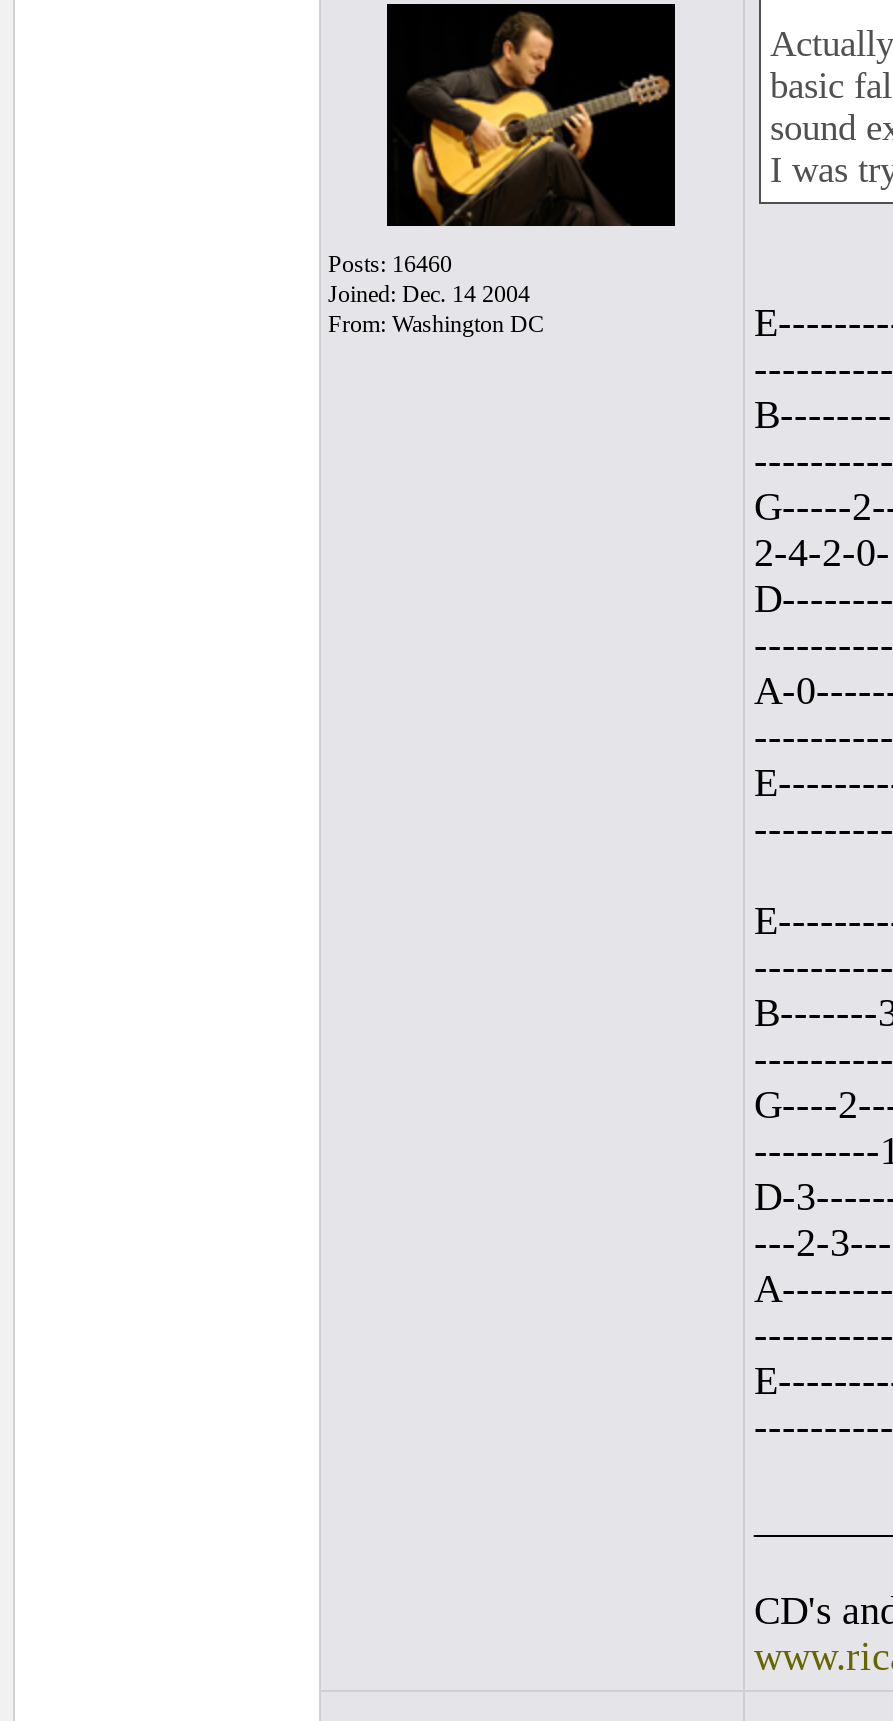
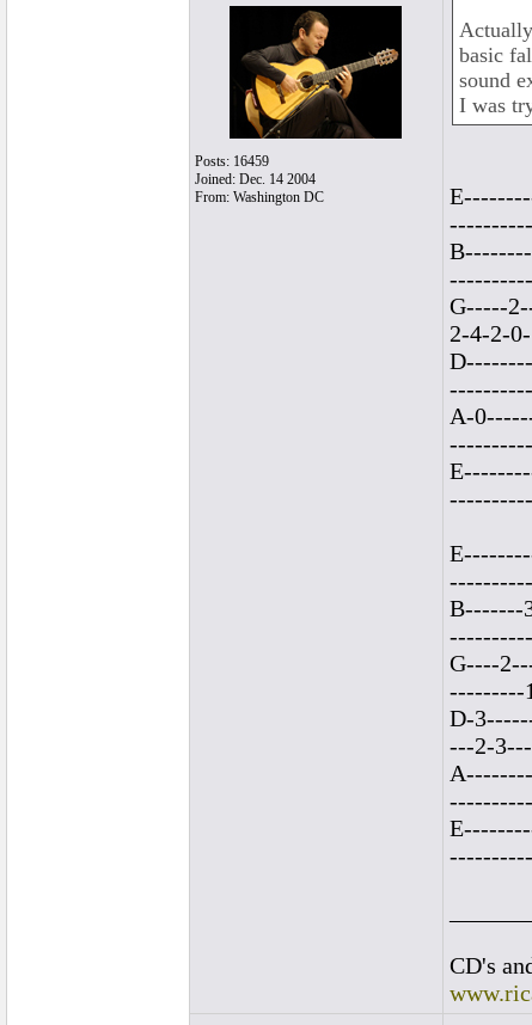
[328,250,452,278] Posts: 16460 -> [194,153,268,170] Posts: 16459

